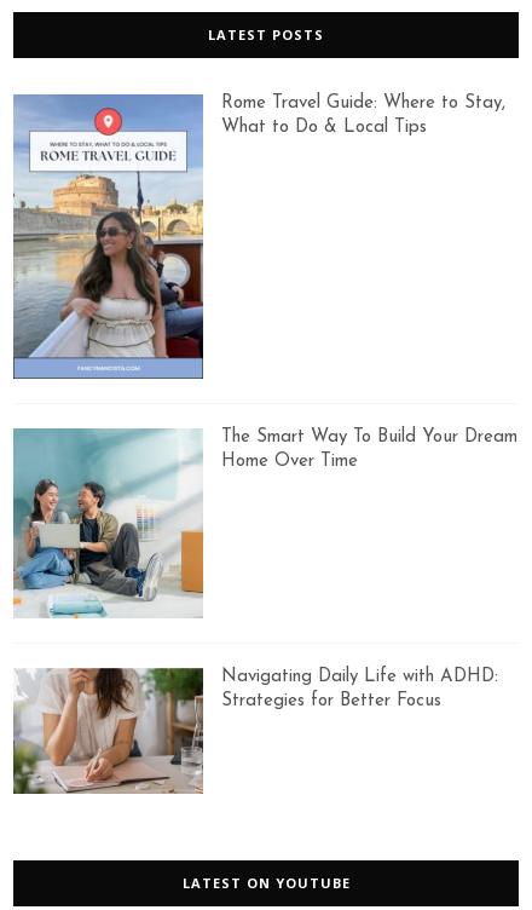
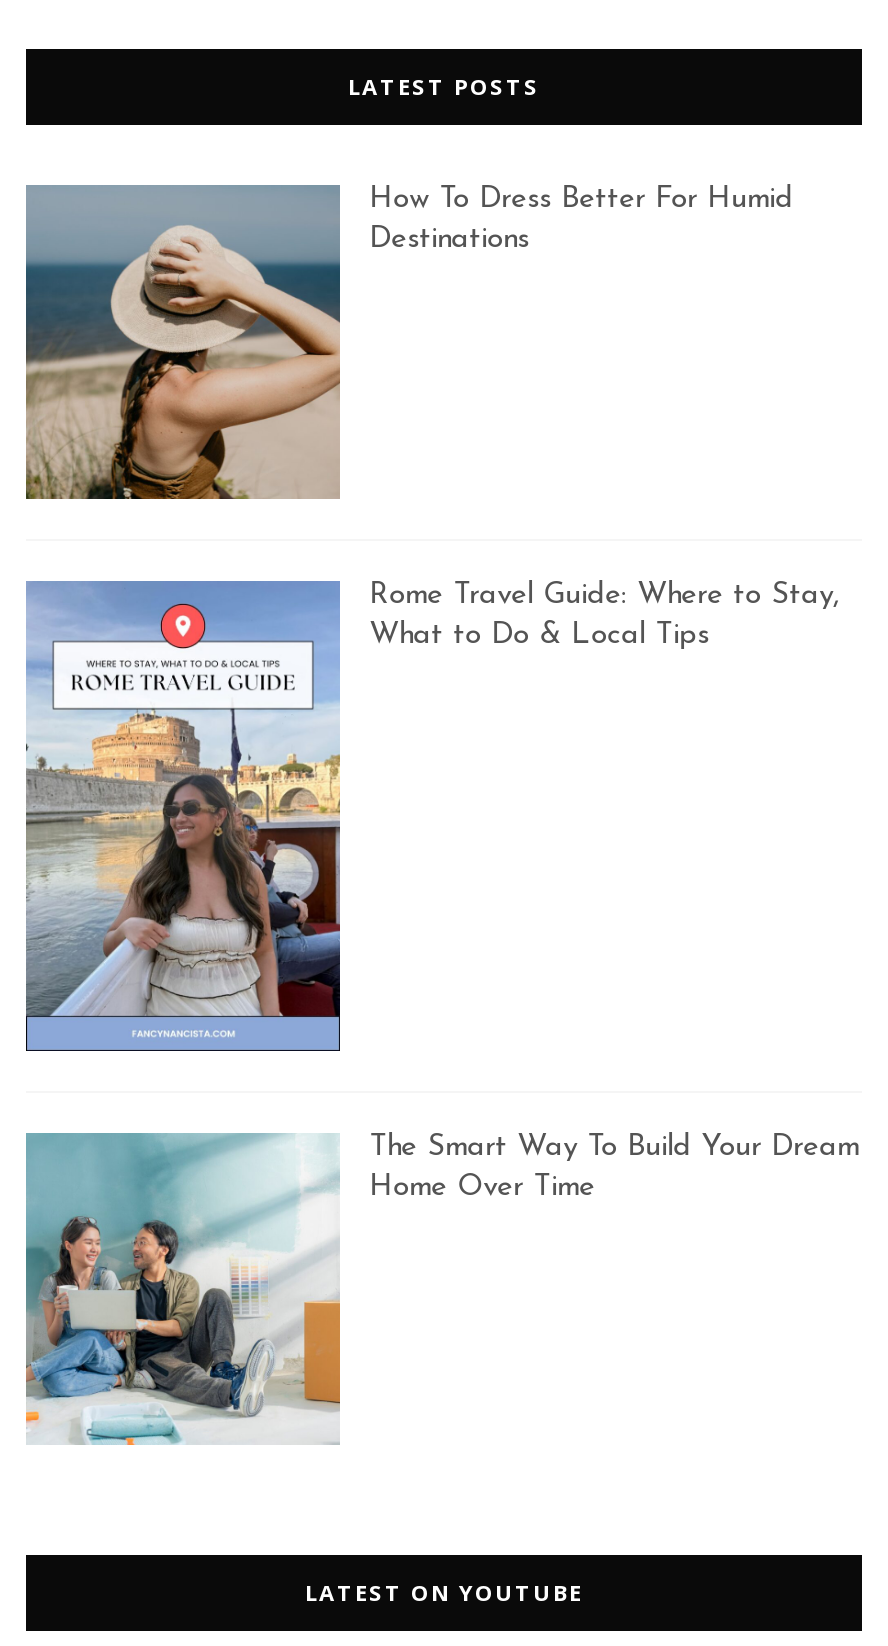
none -> [24,185,793,521] [image] | How To Dress Better For Humid | Destinations
moved [12,94,517,471] -> [24,580,859,1202]: [image] | Rome Travel Guide: Where to Stay, | What to Do & Local Tips | The Smart Way To Build Your Dream | Home Over Time
moved [11,427,203,618] -> [22,1131,340,1447]: [image]
[12,667,498,795] [image] | Navigating Daily Life with ADHD: | Strategies for Better Focus -> none

